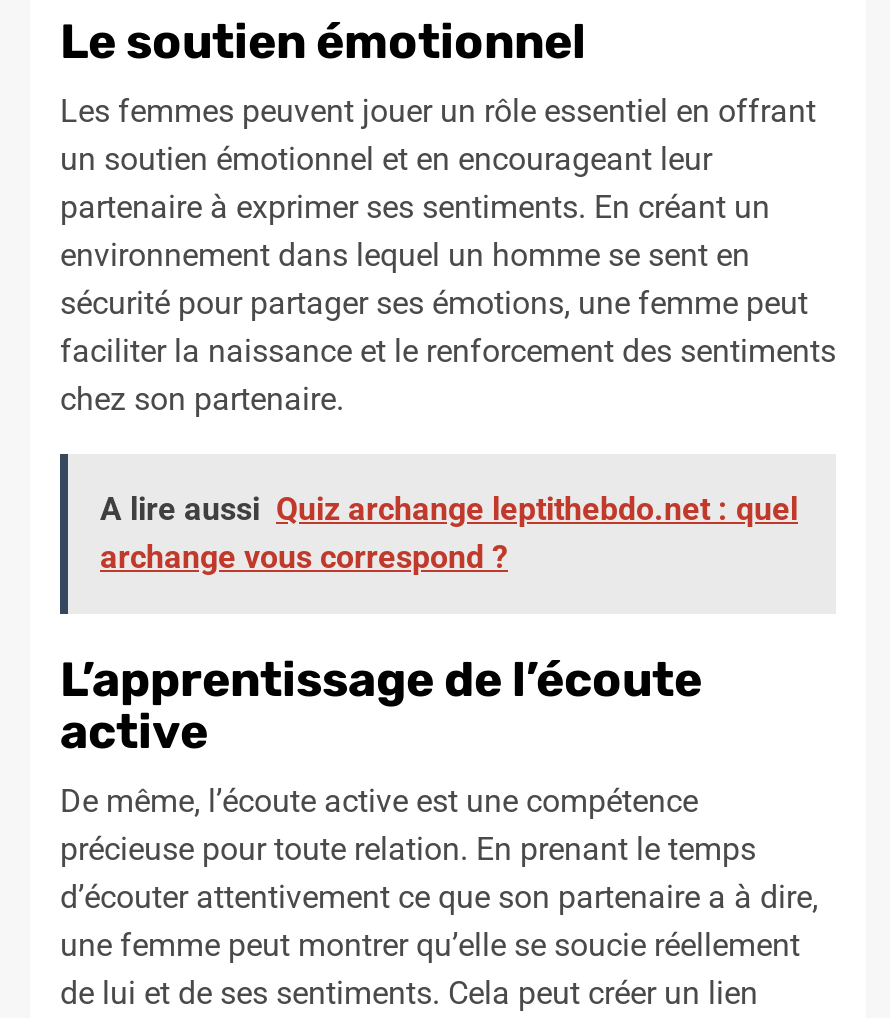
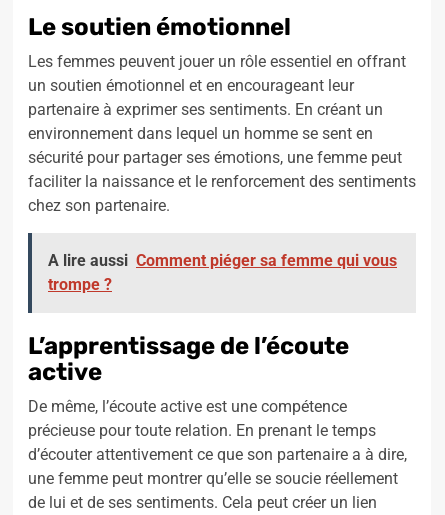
[100,489,798,575] A lire aussi Quiz archange leptithebdo.net : quel | archange vous correspond ? -> [48,251,397,294] A lire aussi Comment piéger sa femme qui vous | trompe ?

